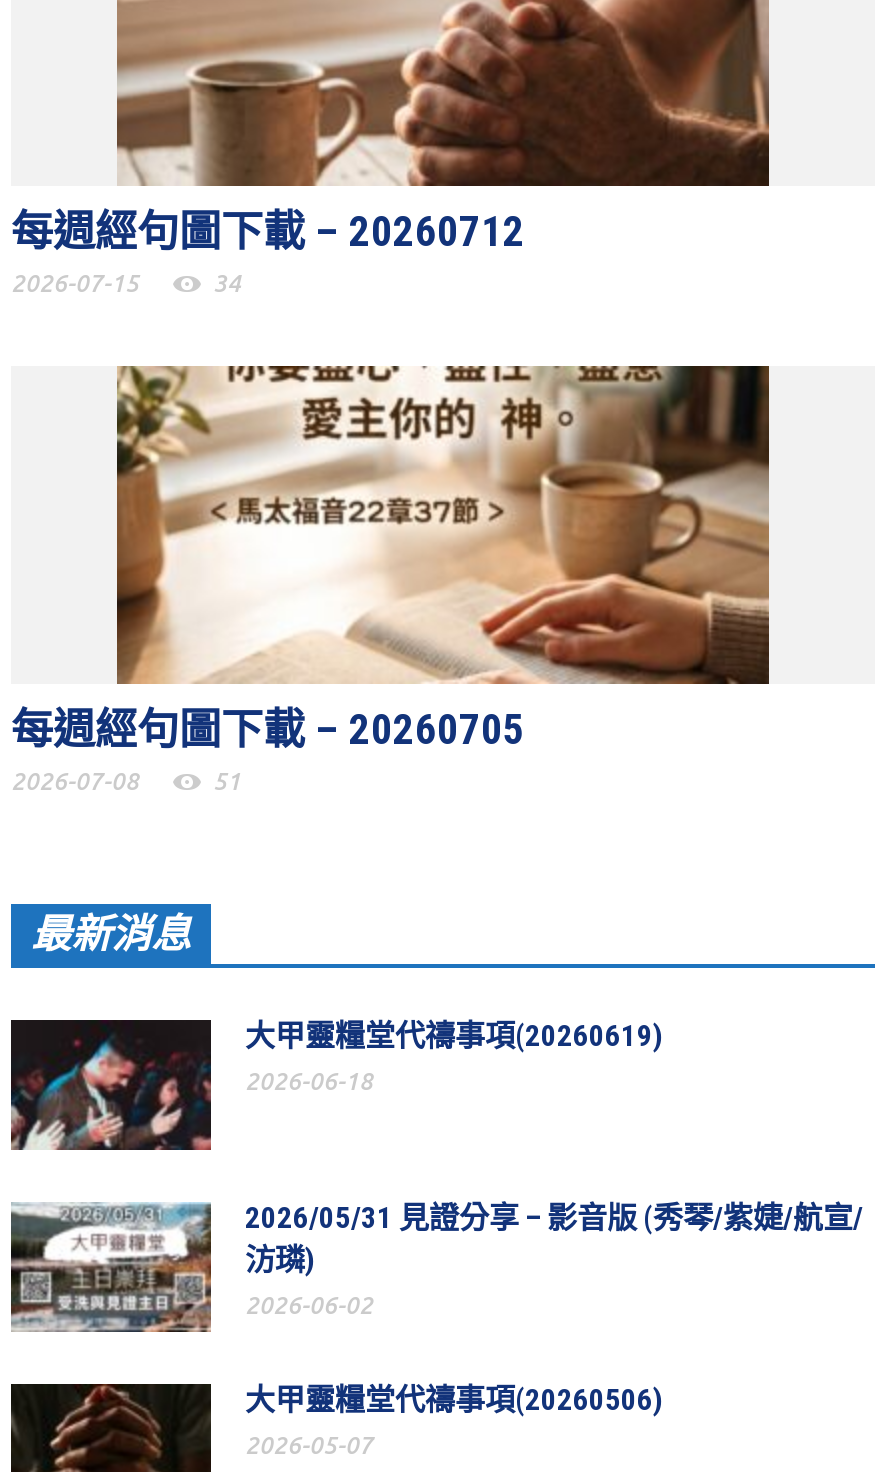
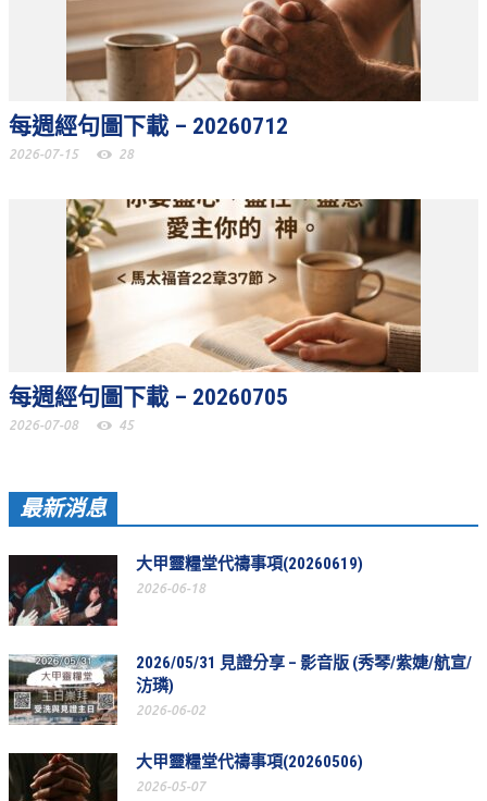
[213,270,241,296] 34 -> [118,147,134,161] 28
[213,768,241,794] 51 -> [118,418,134,432] 45

